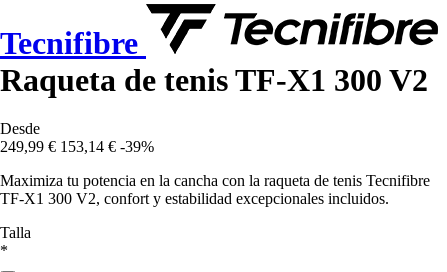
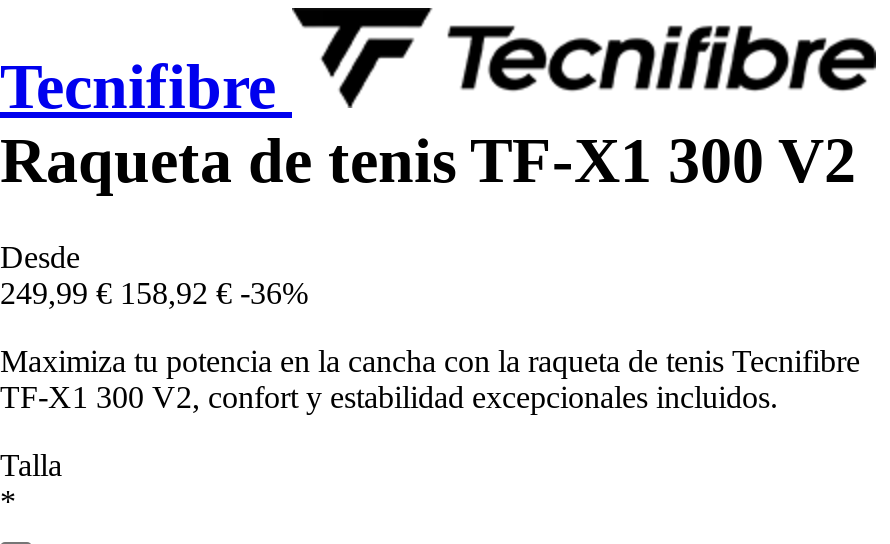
[0,138,154,155] 249,99 € 153,14 € -39% -> [0,276,308,310] 249,99 € 158,92 € -36%

